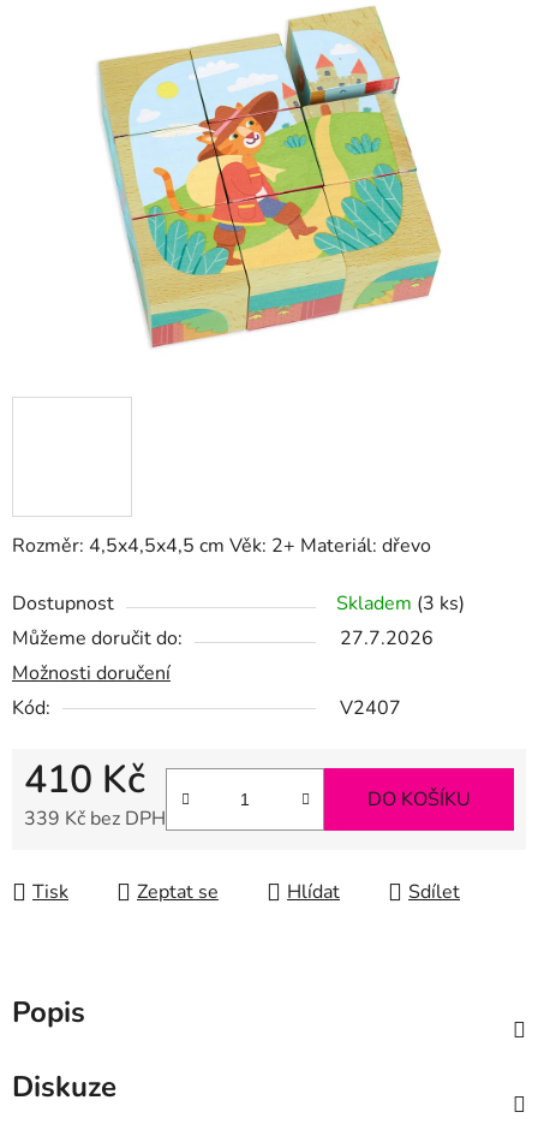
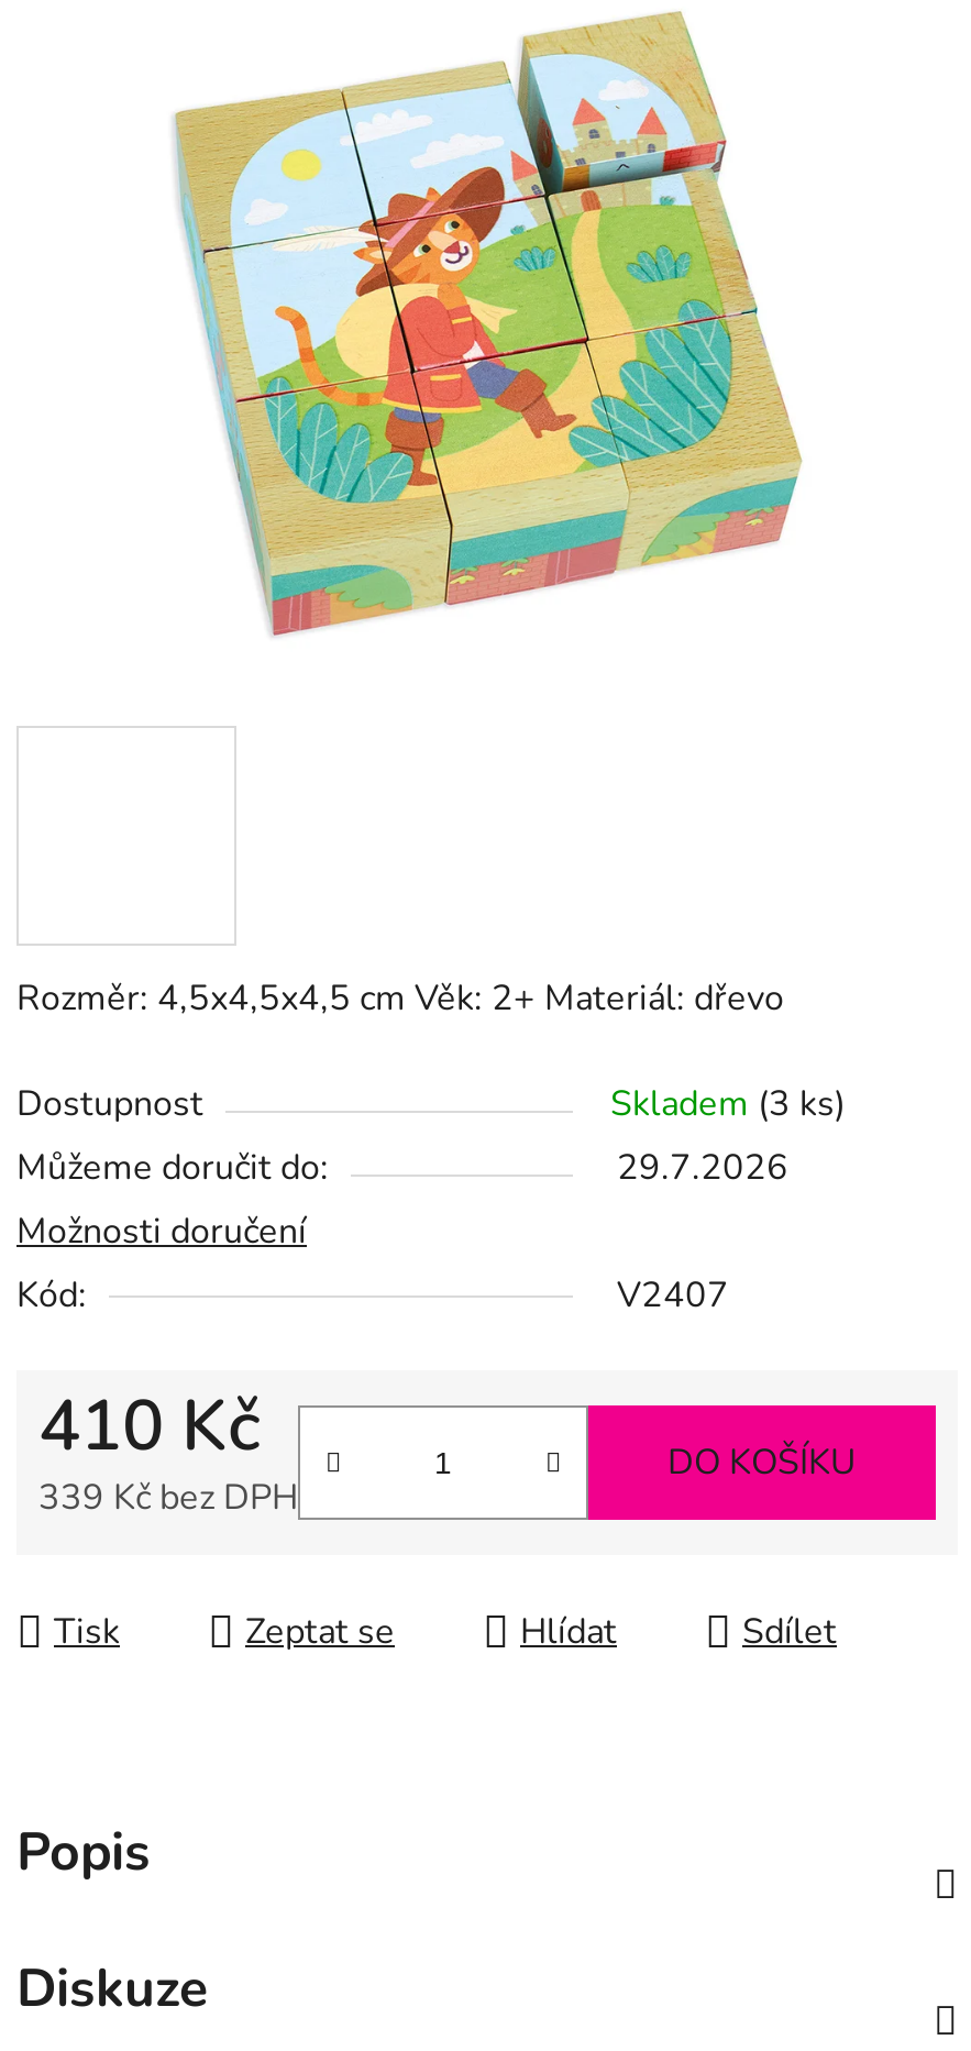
[340,625,434,652] 27.7.2026 -> [617,1144,788,1193] 29.7.2026

